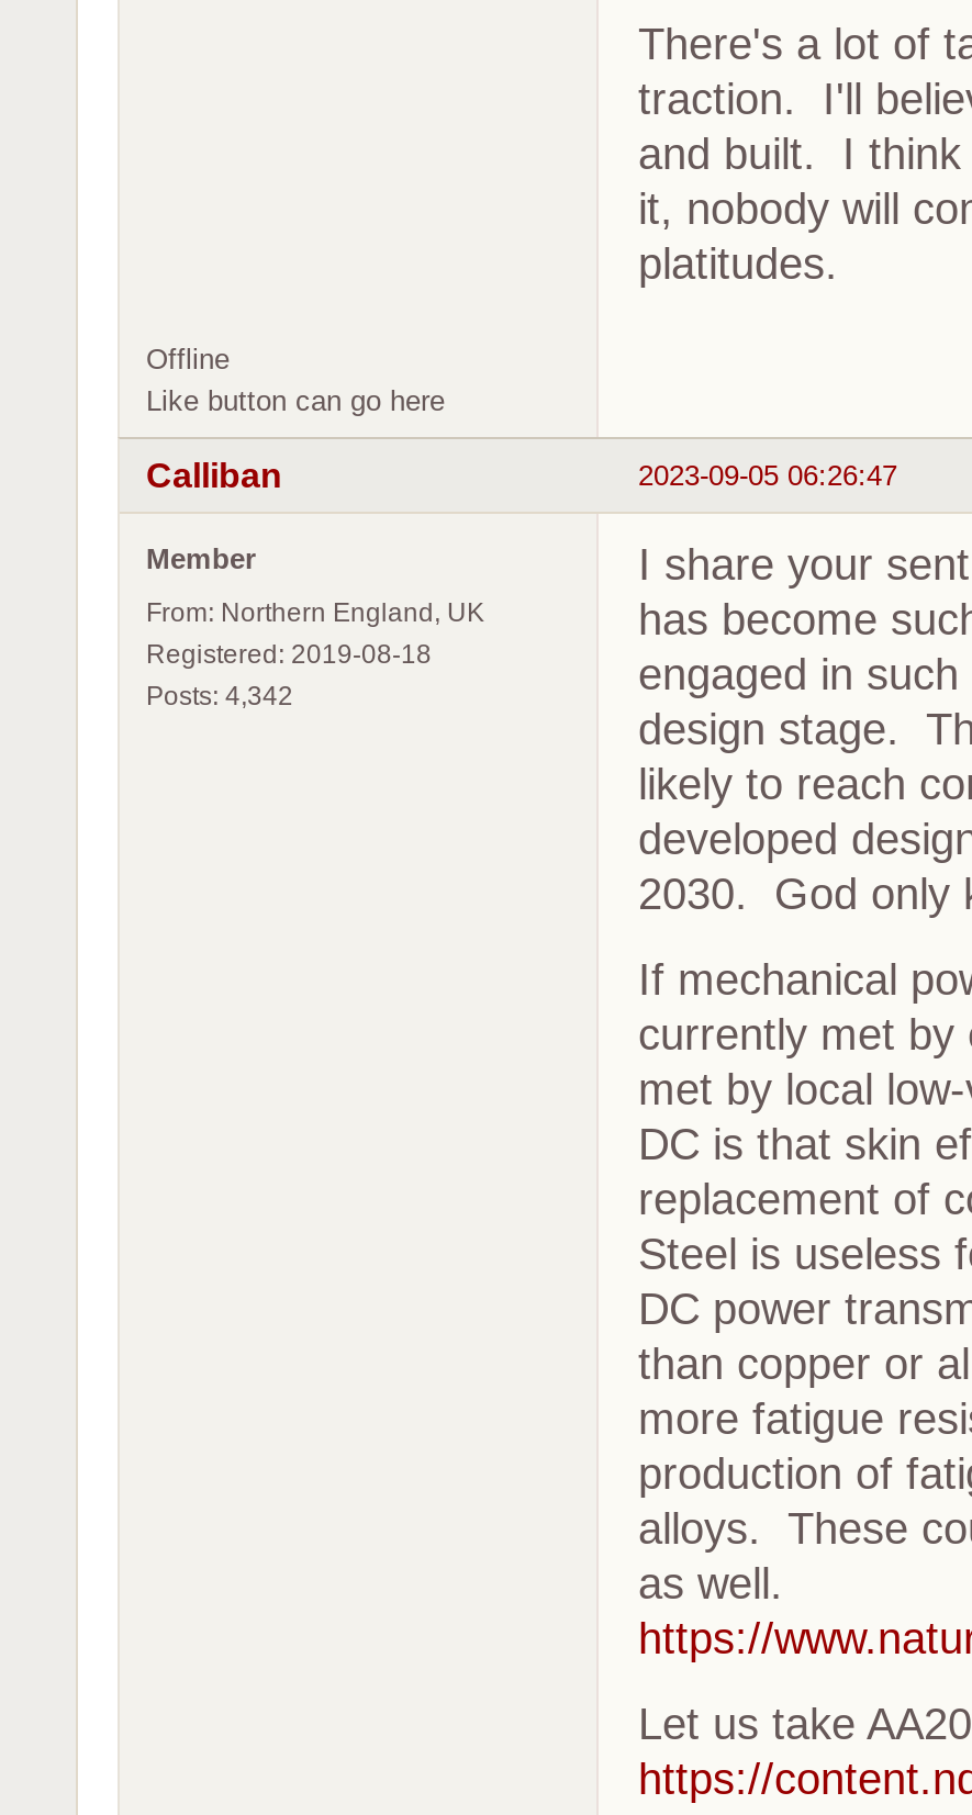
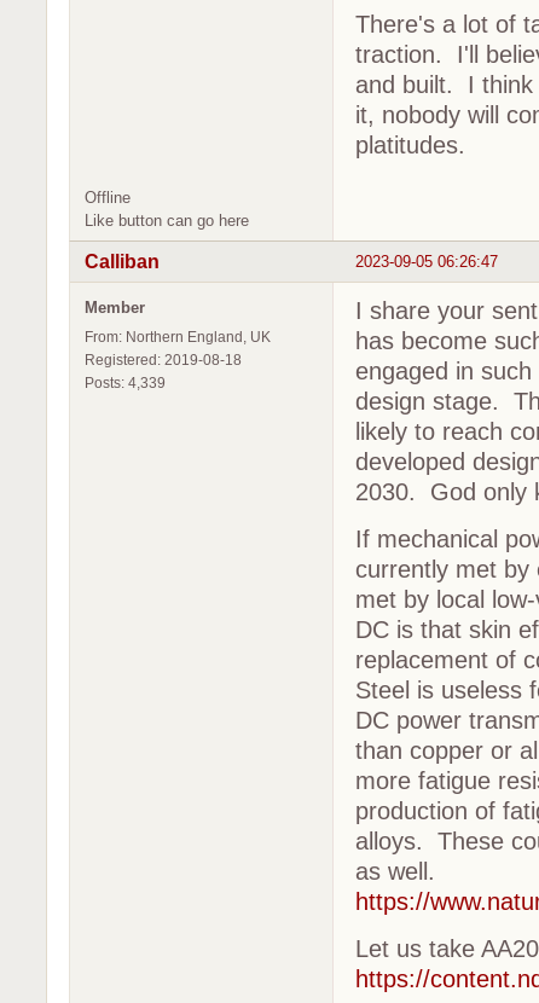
[146,681,293,711] Posts: 4,342 -> [85,374,166,391] Posts: 4,339

